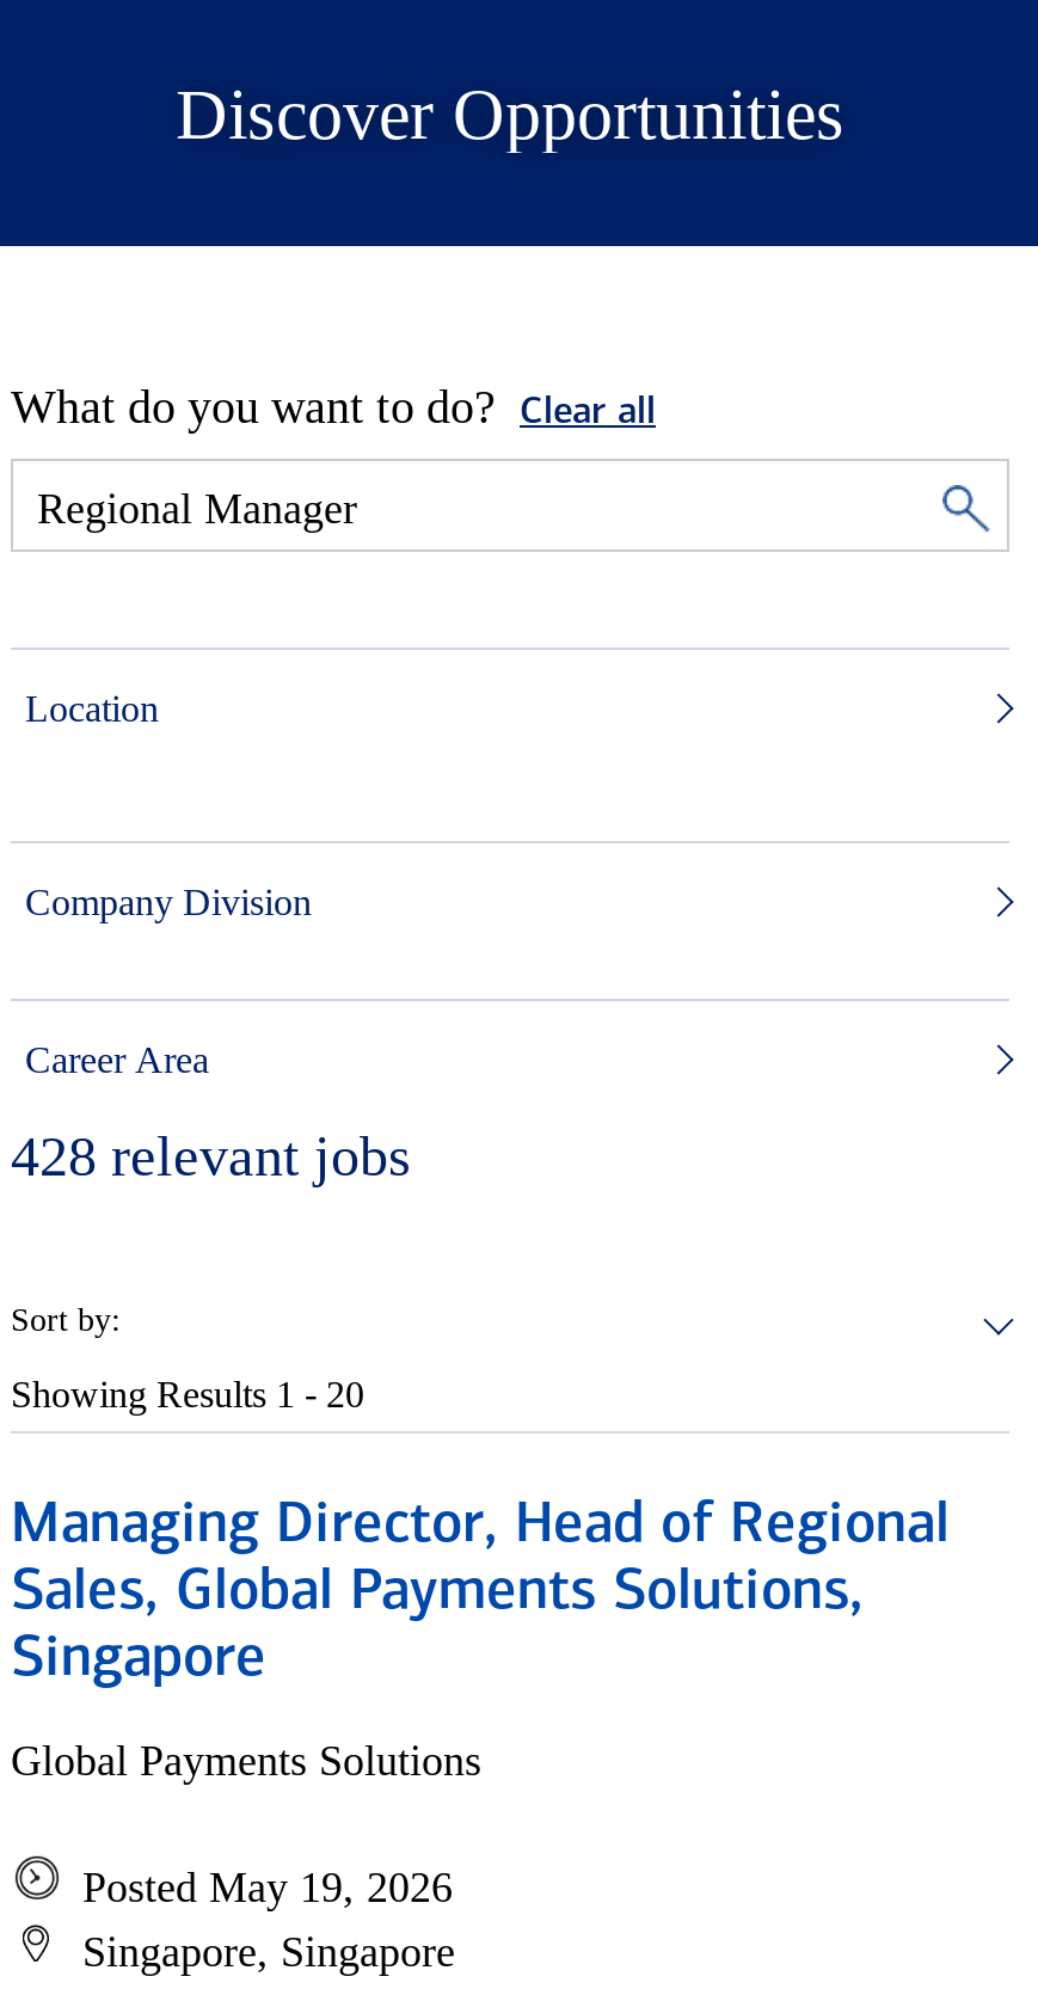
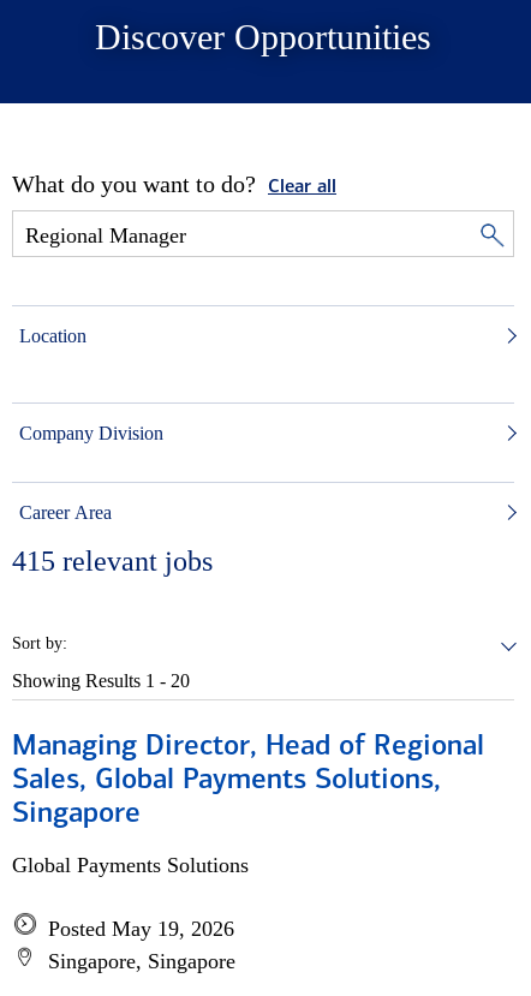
[11,1125,410,1187] 428 relevant jobs -> [12,545,213,577] 415 relevant jobs

